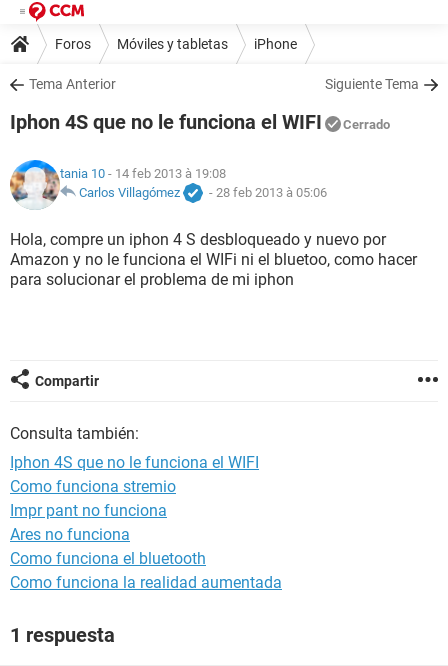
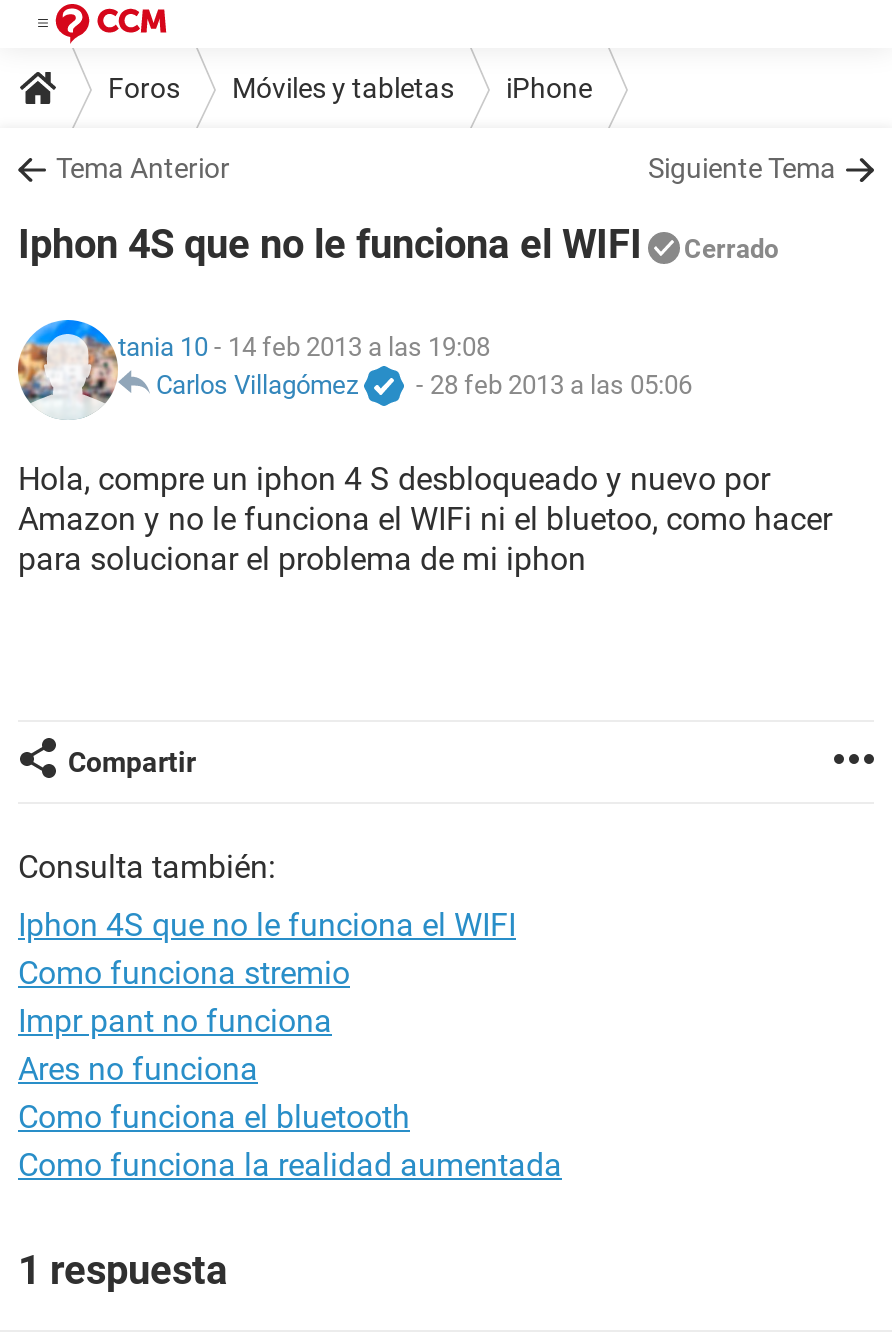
[60,166,226,181] tania 10 - 14 feb 2013 à 19:08 -> [118,333,490,363] tania 10 - 14 feb 2013 a las 19:08
[79,185,327,200] Carlos Villagómez - 28 feb 2013 à 05:06 -> [156,371,692,401] Carlos Villagómez - 28 feb 2013 a las 05:06

